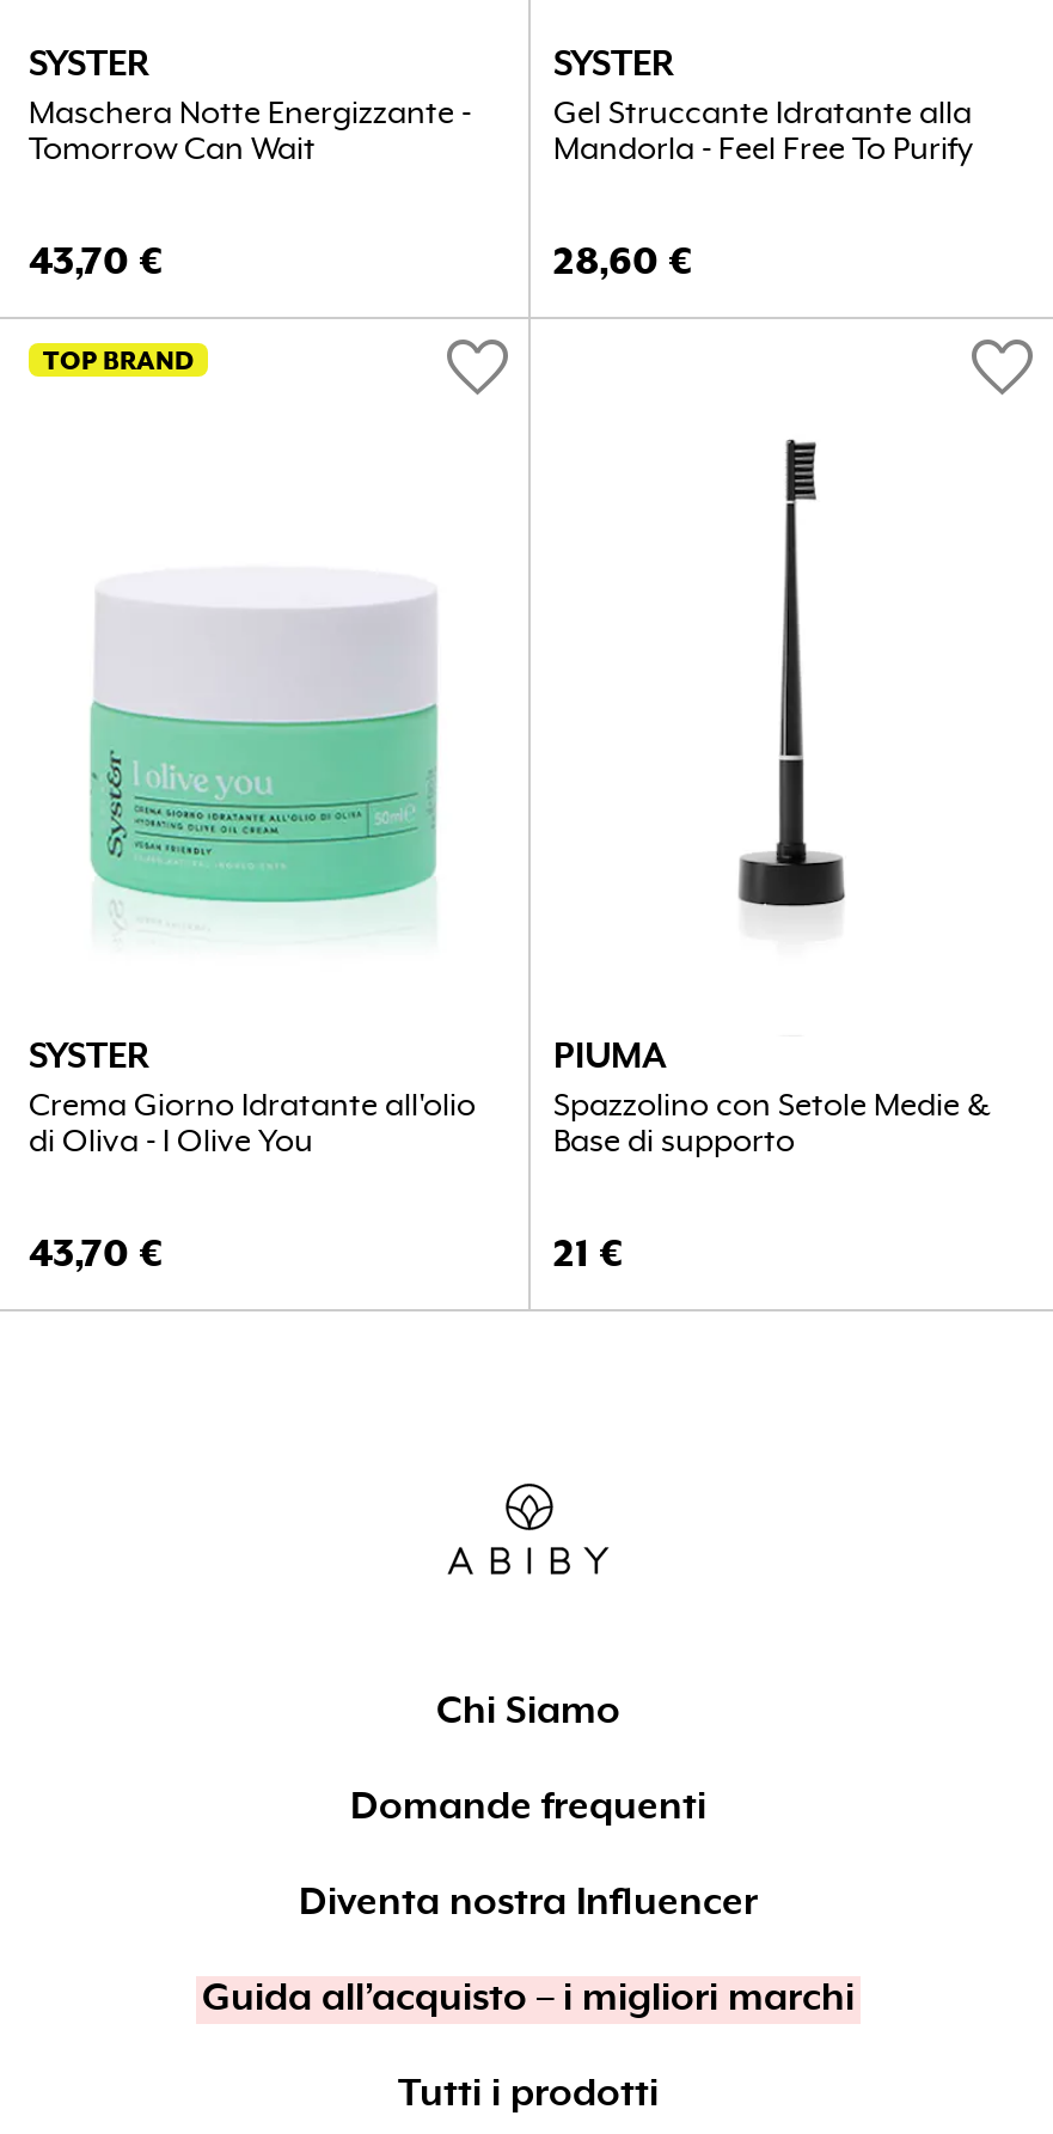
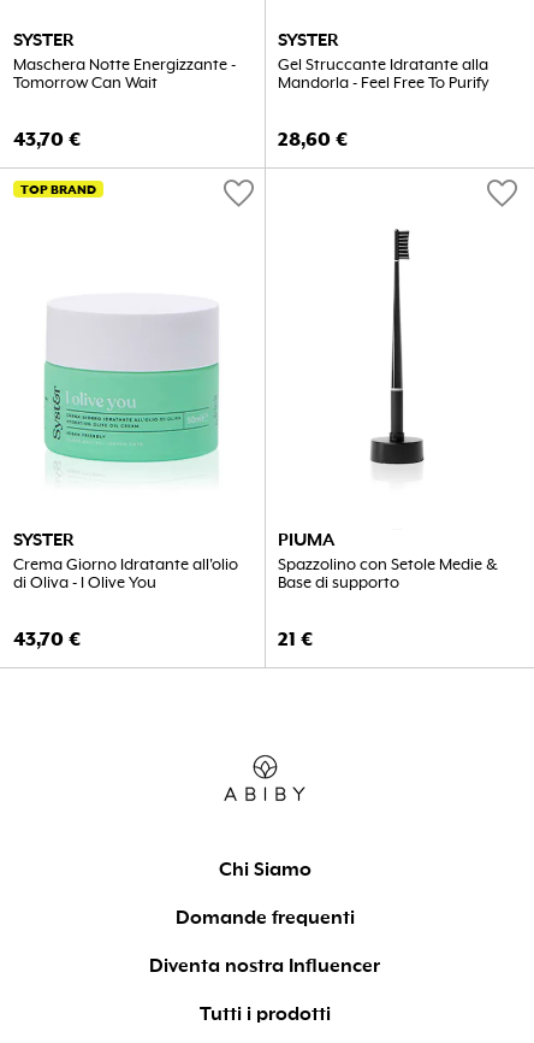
[202,1979,855,2022] Guida all’acquisto – i migliori marchi -> none

